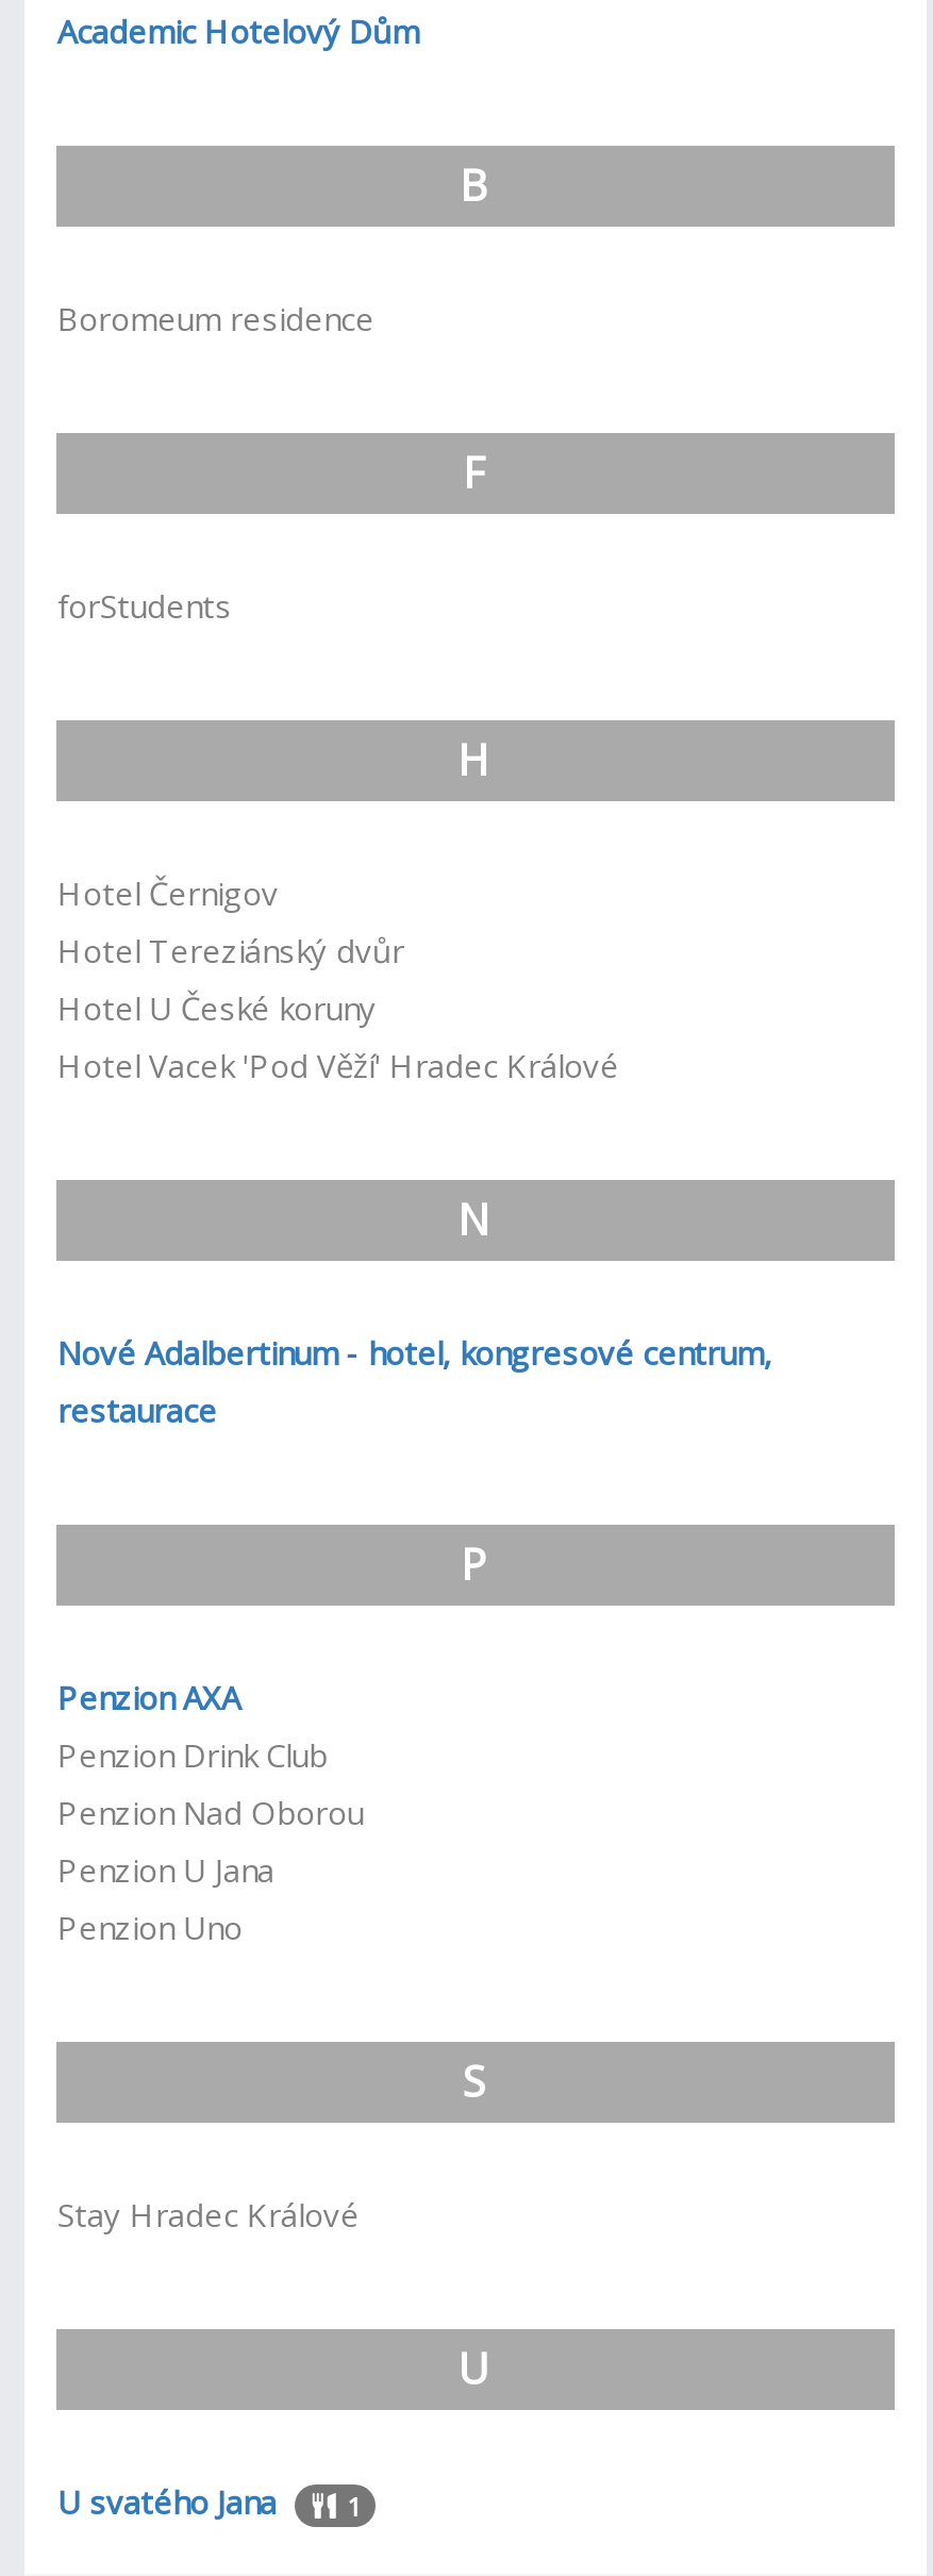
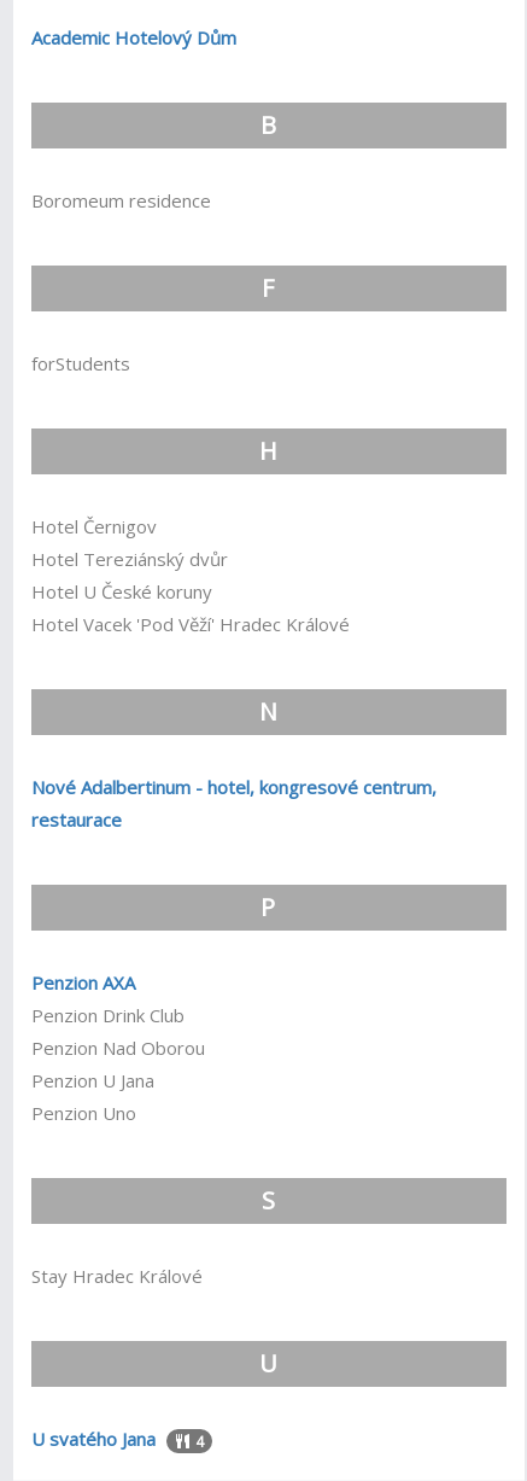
[57,2480,361,2525] U svatého Jana 1 -> [32,1426,204,1452] U svatého Jana 4

